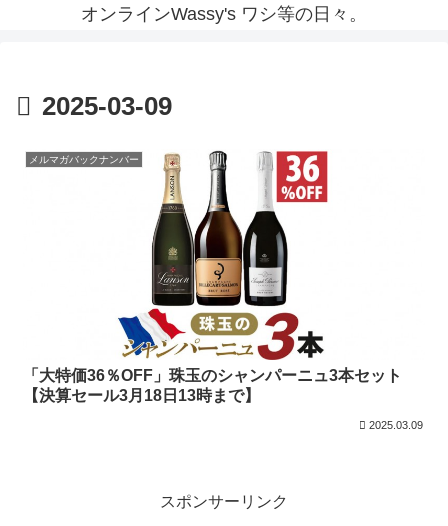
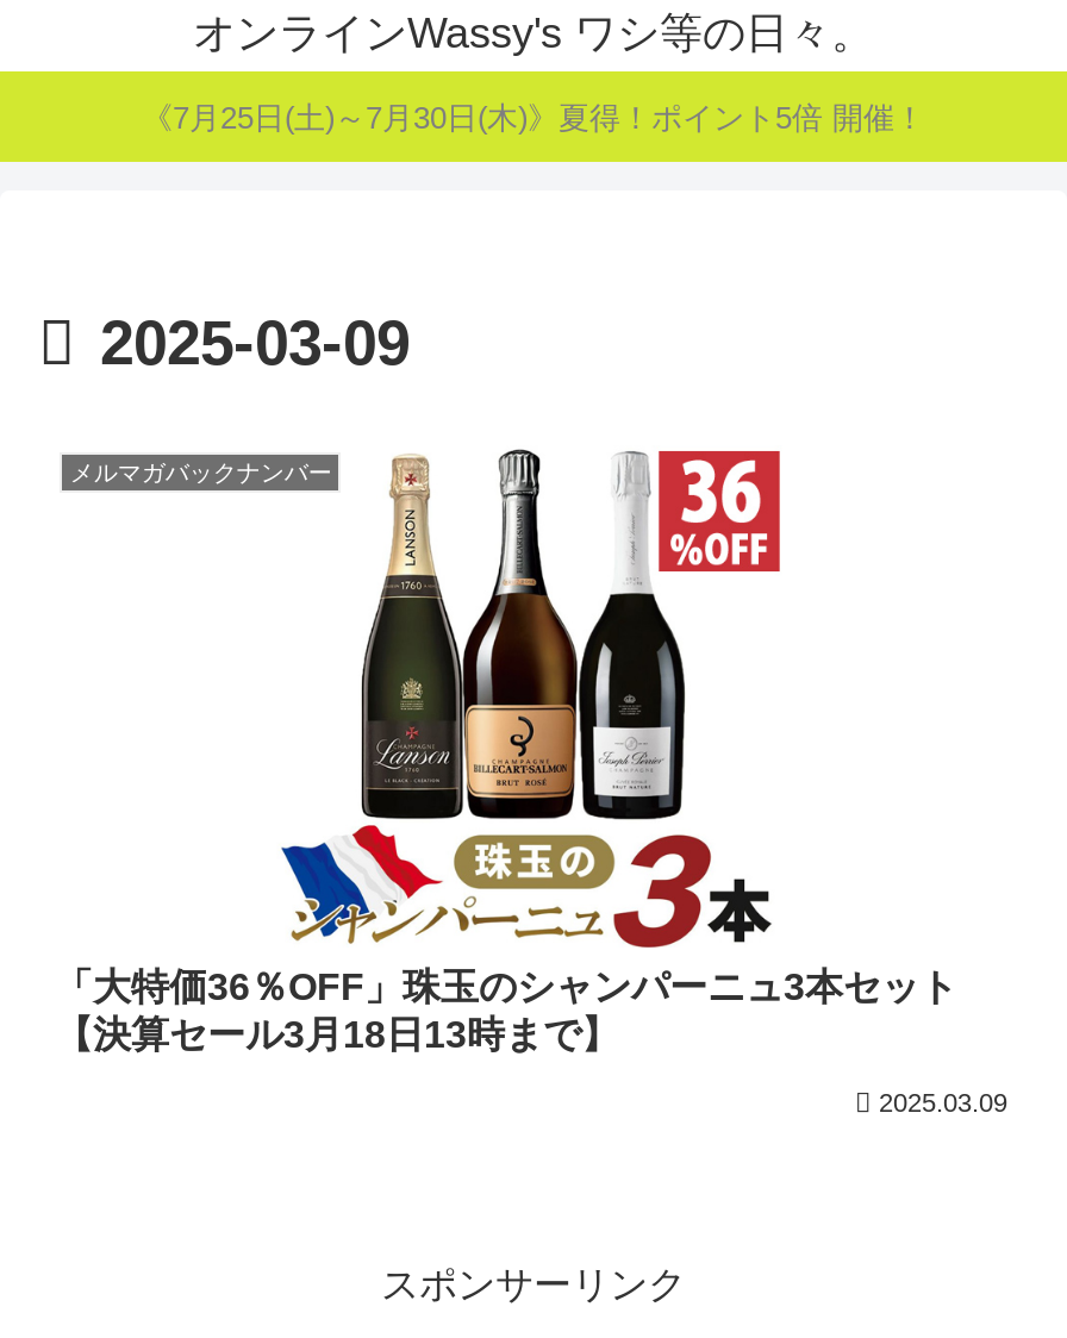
none -> [142,99,925,135] 《7月25日(土)～7月30日(木)》夏得！ポイント5倍 開催！

